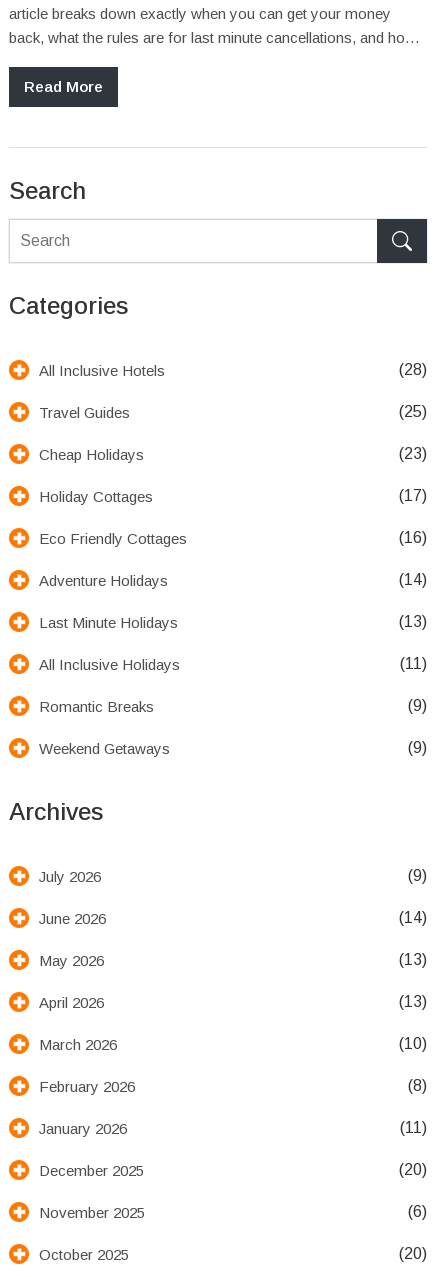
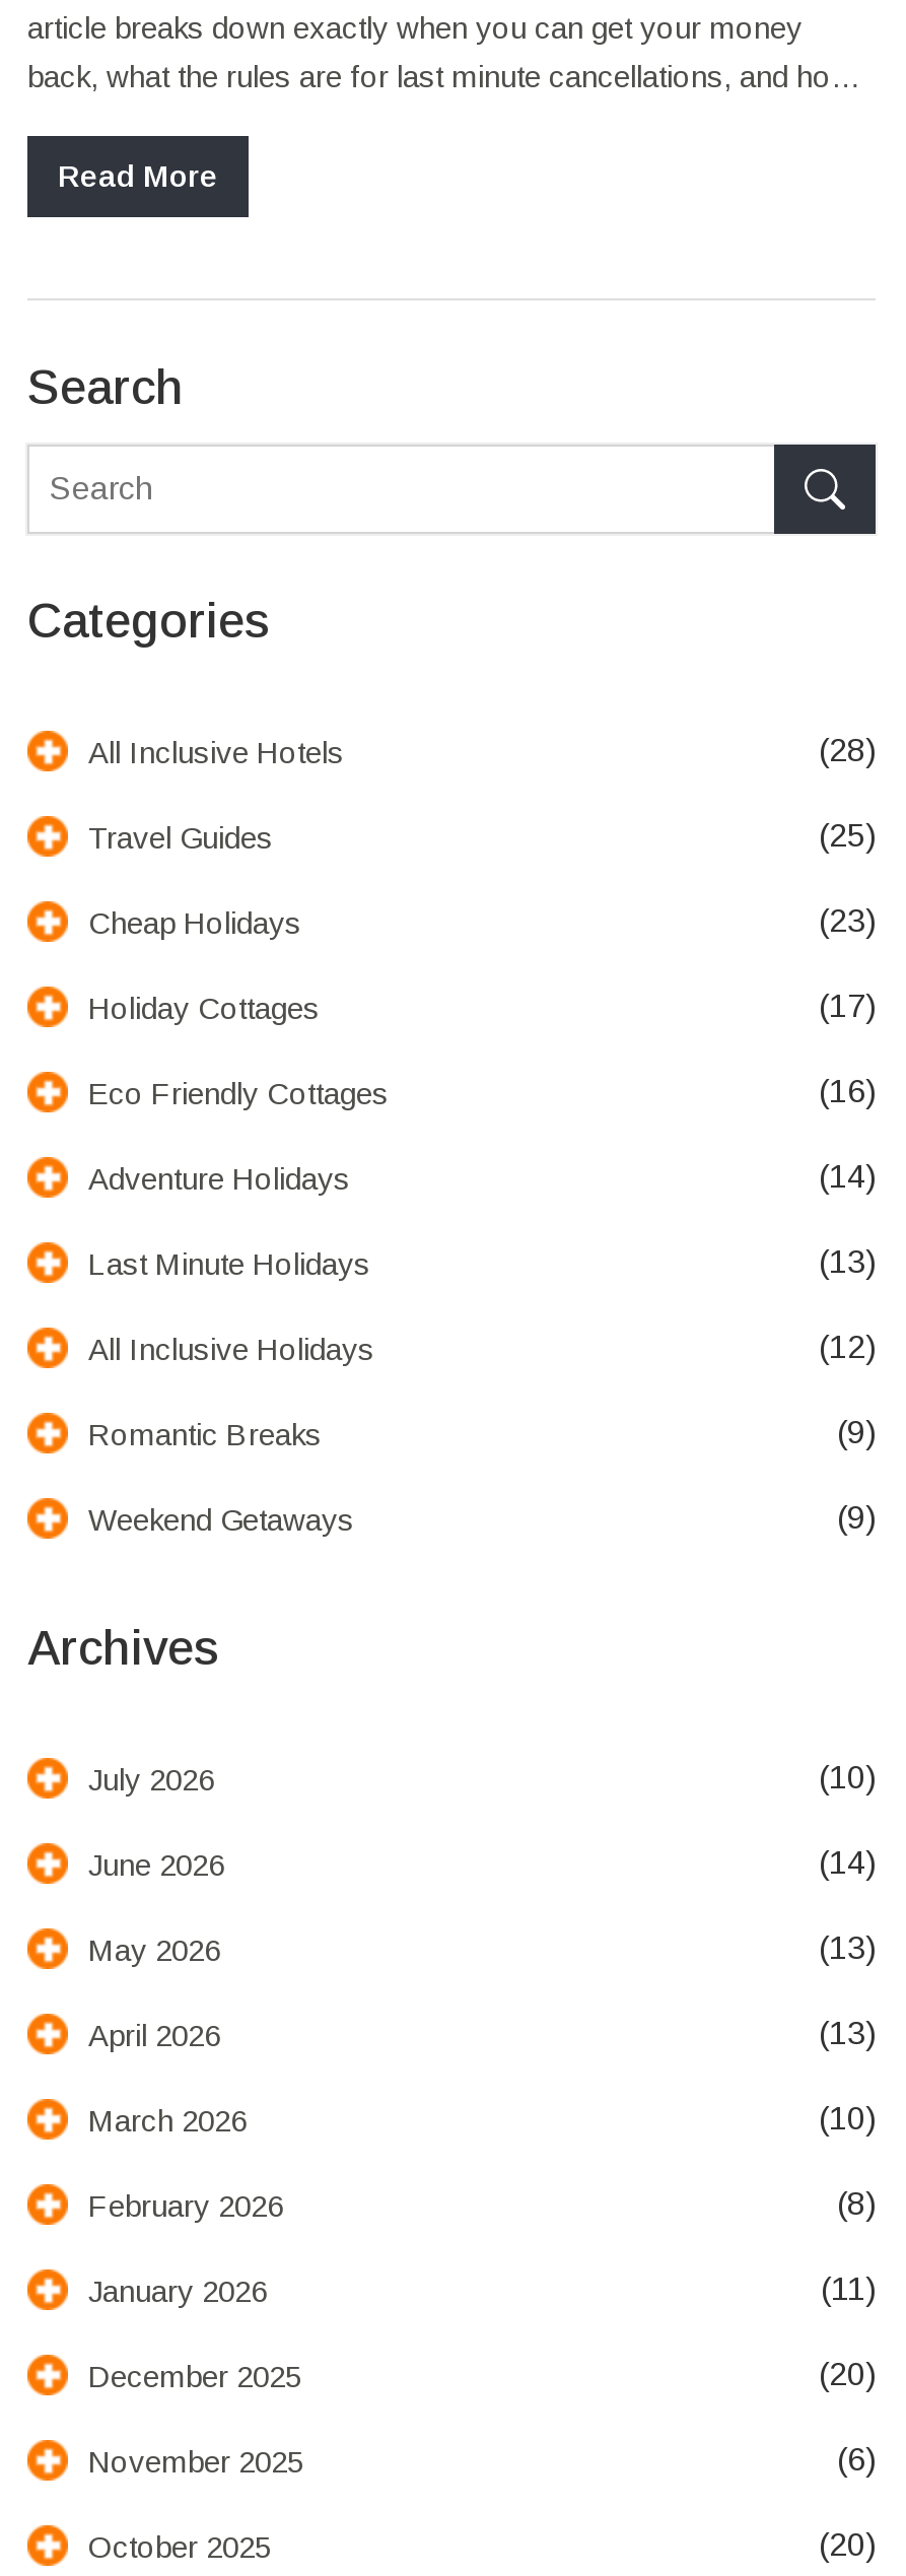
[400,655,427,672] (11) -> [819,1330,876,1364] (12)
[408,867,427,884] (9) -> [819,1760,876,1795] (10)

